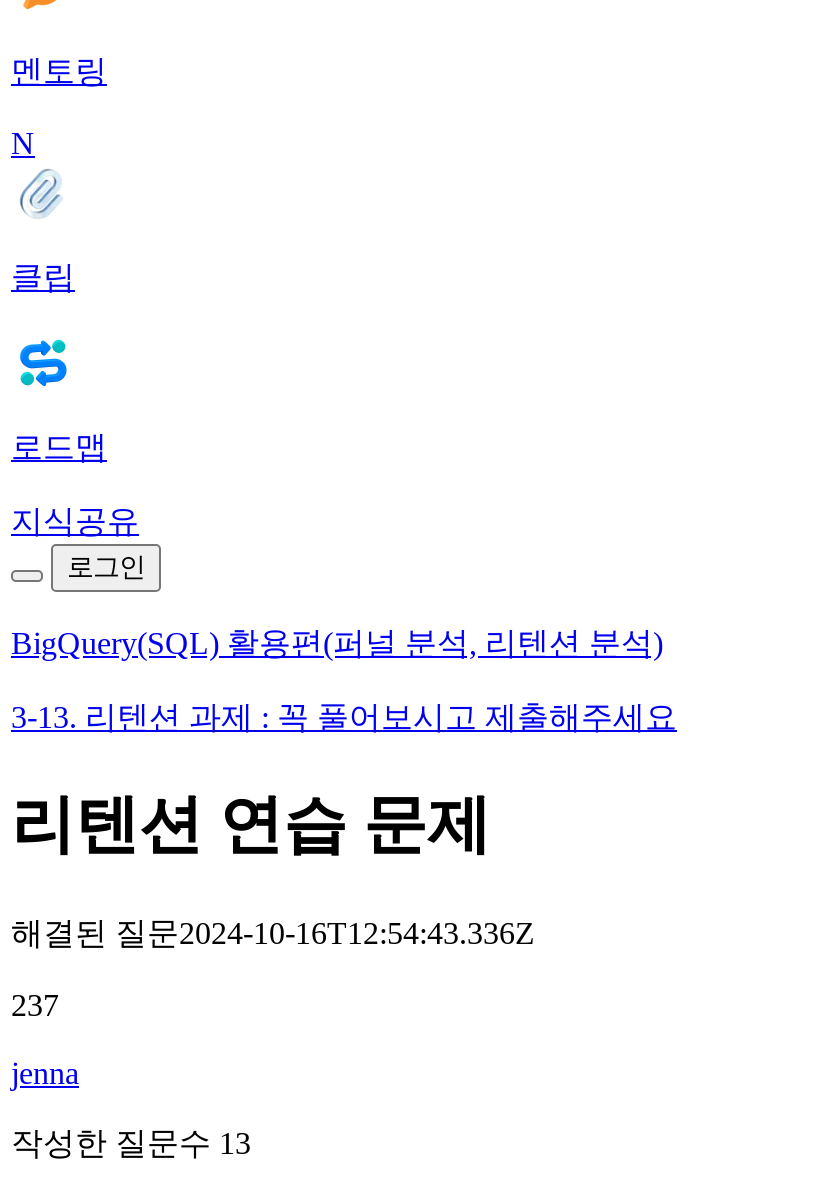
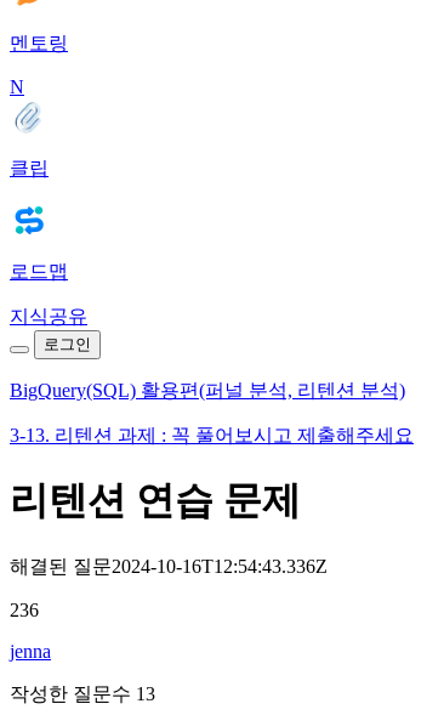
[11,988,59,1022] 237 -> [10,600,39,620] 236

